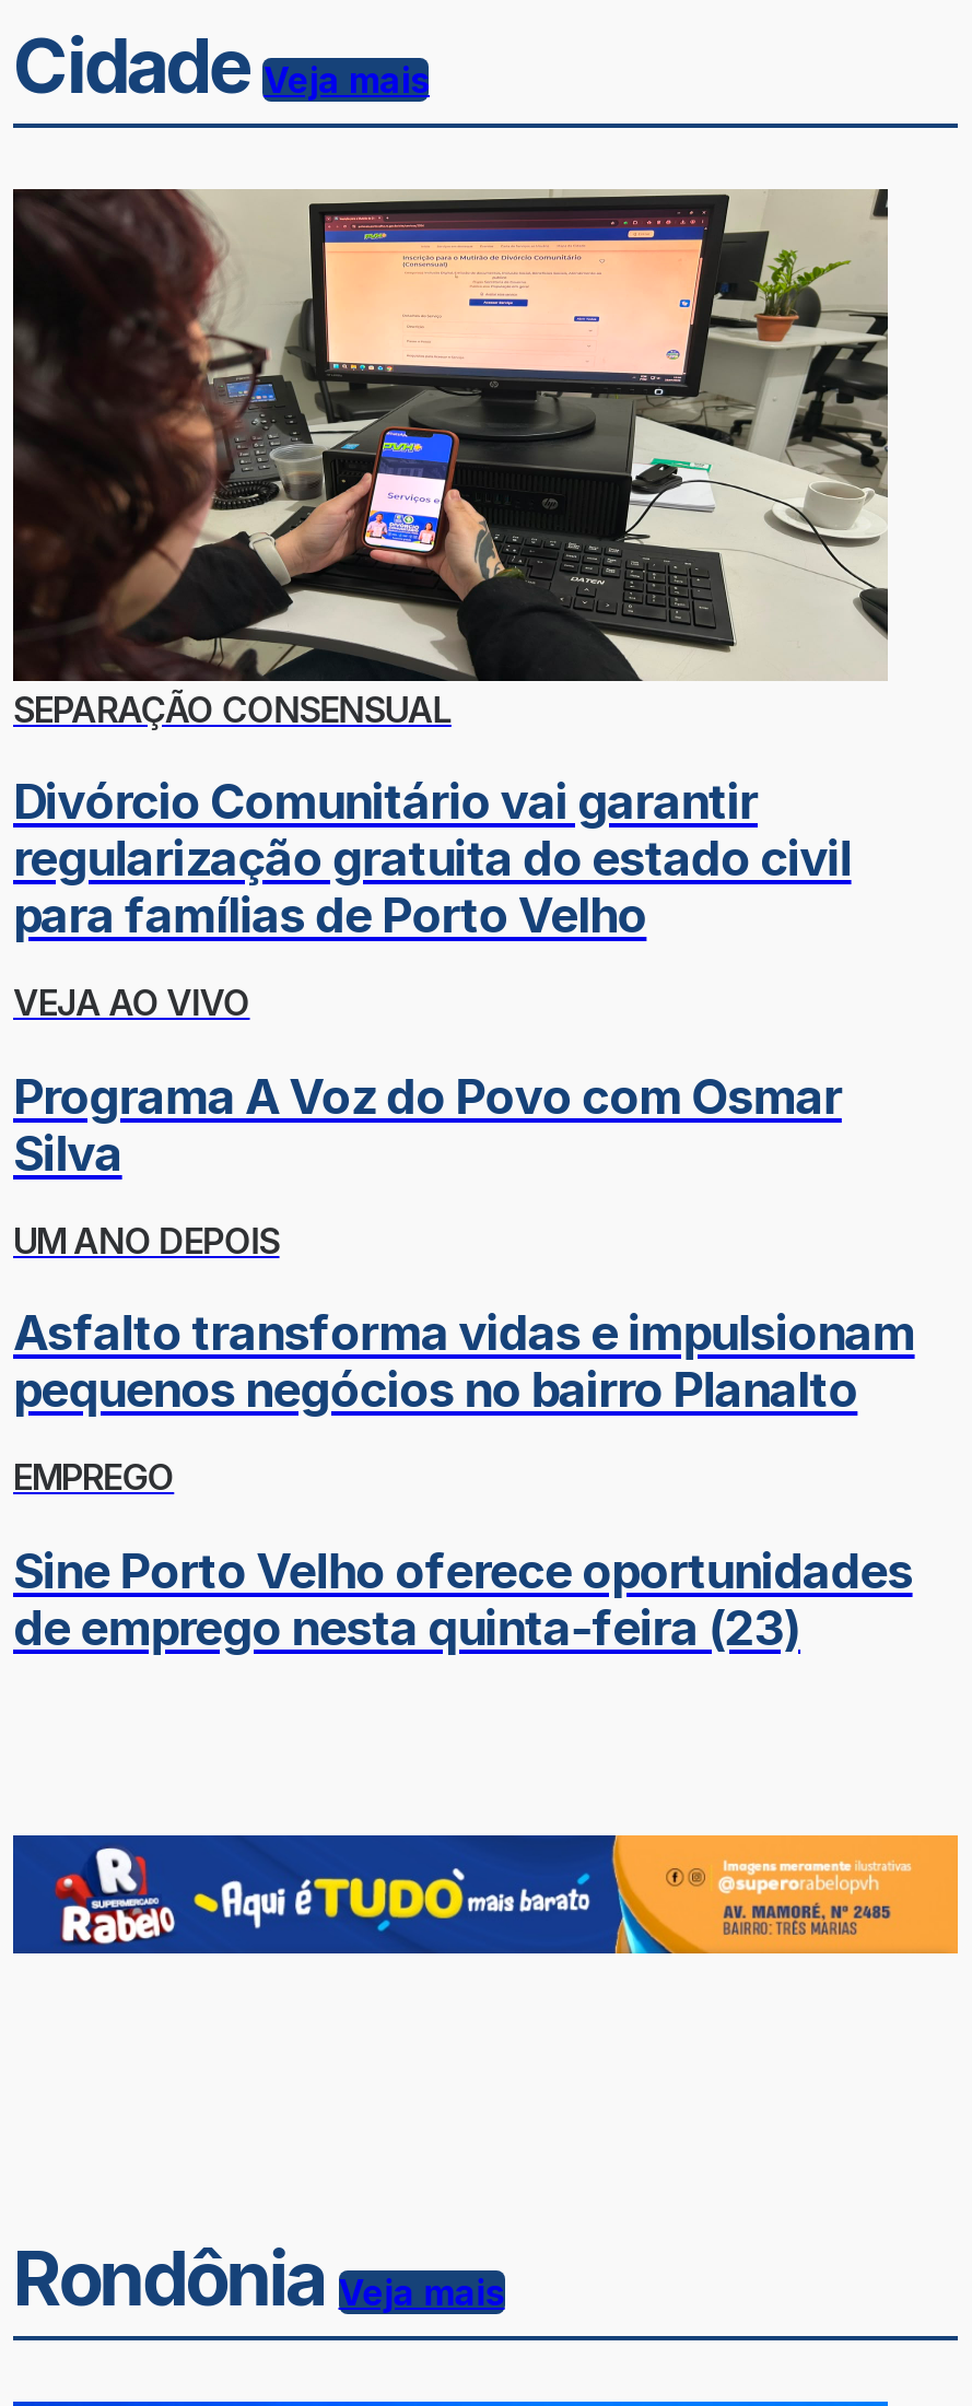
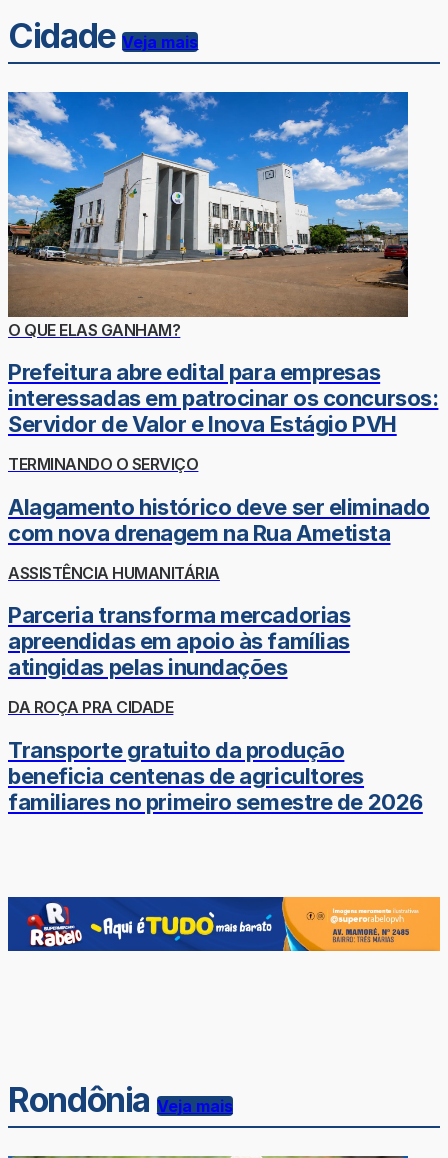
[11,187,890,731] [image] | SEPARAÇÃO CONSENSUAL -> [7,91,409,340] [image] | O QUE ELAS GANHAM?
[13,773,851,944] Divórcio Comunitário vai garantir | regularização gratuita do estado civil | para famílias de Porto Velho -> [8,359,438,437] Prefeitura abre edital para empresas | interessadas em patrocinar os concursos: | Servidor de Valor e Inova Estágio PVH
[13,981,250,1025] VEJA AO VIVO -> [8,454,198,474] TERMINANDO O SERVIÇO
[13,1067,842,1181] Programa A Voz do Povo com Osmar | Silva -> [8,494,430,546] Alagamento histórico deve ser eliminado | com nova drenagem na Rua Ametista
[13,1219,279,1262] UM ANO DEPOIS -> [8,563,220,583] ASSISTÊNCIA HUMANITÁRIA
[13,1304,915,1418] Asfalto transforma vidas e impulsionam | pequenos negócios no bairro Planalto -> [8,602,350,680] Parceria transforma mercadorias | apreendidas em apoio às famílias | atingidas pelas inundações
[13,1456,174,1500] EMPREGO -> [8,697,173,717] DA ROÇA PRA CIDADE
[13,1542,913,1655] Sine Porto Velho oferece oportunidades | de emprego nesta quinta-feira (23) -> [8,737,423,815] Transporte gratuito da produção | beneficia centenas de agricultores | familiares no primeiro semestre de 2026

